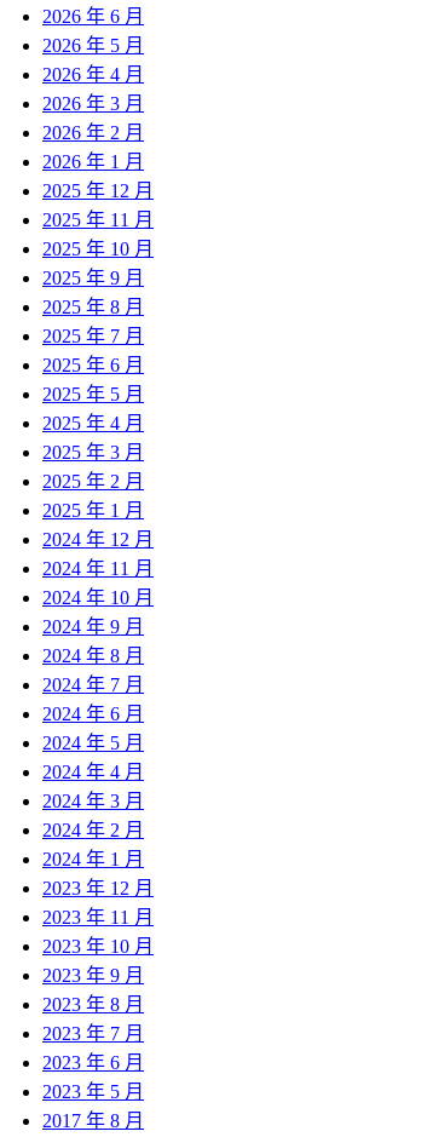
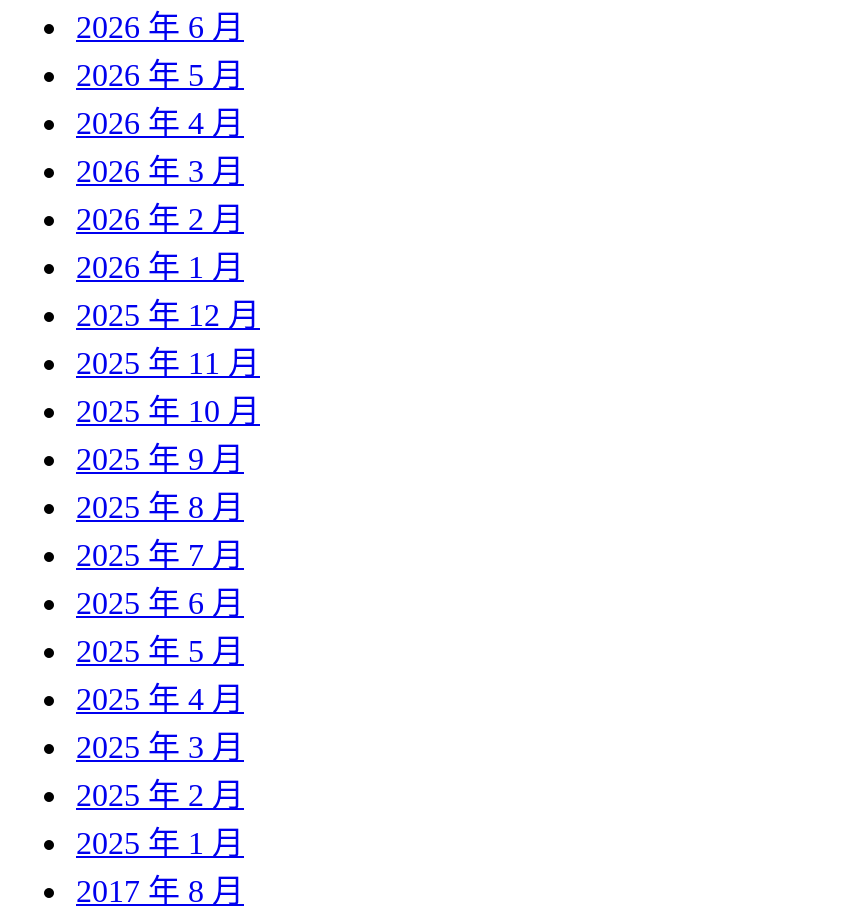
[42,529,154,1102] 2024 年 12 月 | 2024 年 11 月 | 2024 年 10 月 | 2024 年 9 月 | 2024 年 8 月 | 2024 年 7 月 | 2024 年 6 月 | 2024 年 5 月 | 2024 年 4 月 | 2024 年 3 月 | 2024 年 2 月 | 2024 年 1 月 | 2023 年 12 月 | 2023 年 11 月 | 2023 年 10 月 | 2023 年 9 月 | 2023 年 8 月 | 2023 年 7 月 | 2023 年 6 月 | 2023 年 5 月 -> none

